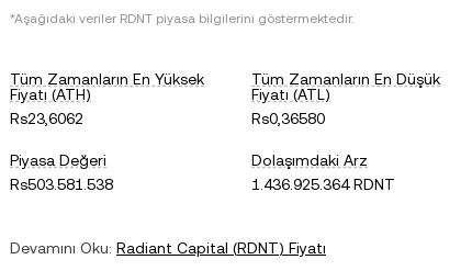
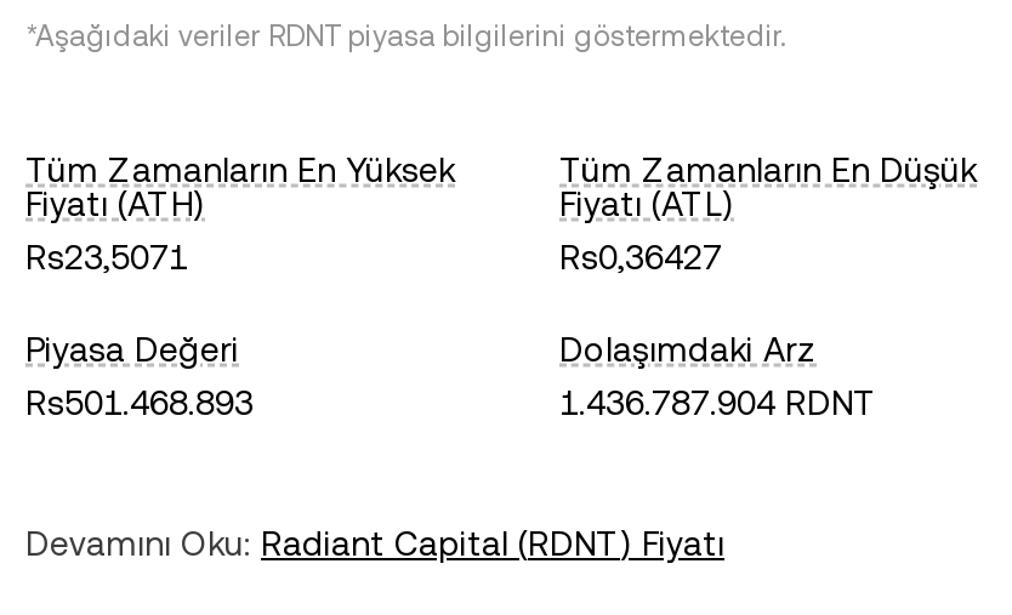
[10,110,83,127] Rs23,6062 -> [25,238,188,277] Rs23,5071
[251,110,325,127] Rs0,36580 -> [559,238,722,277] Rs0,36427
[10,176,113,193] Rs503.581.538 -> [25,383,254,422] Rs501.468.893
[251,176,395,193] 1.436.925.364 RDNT -> [559,383,877,422] 1.436.787.904 RDNT

